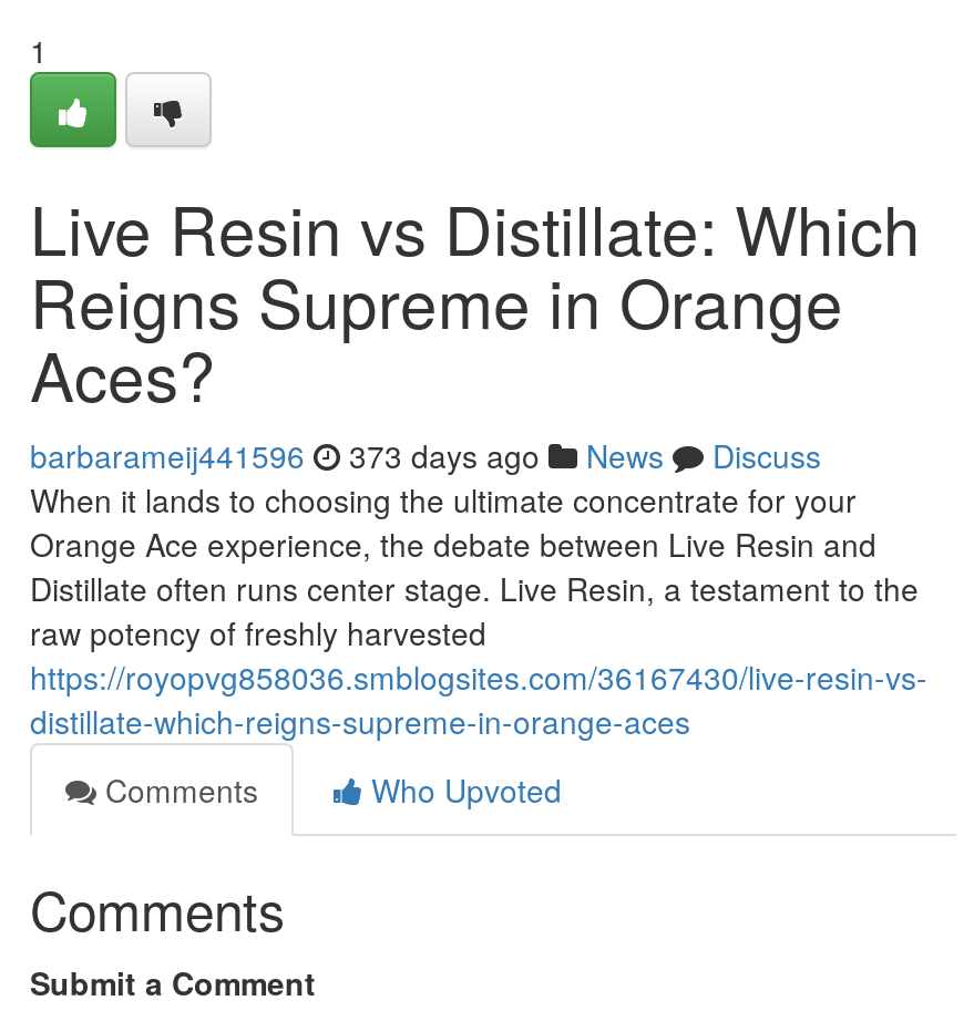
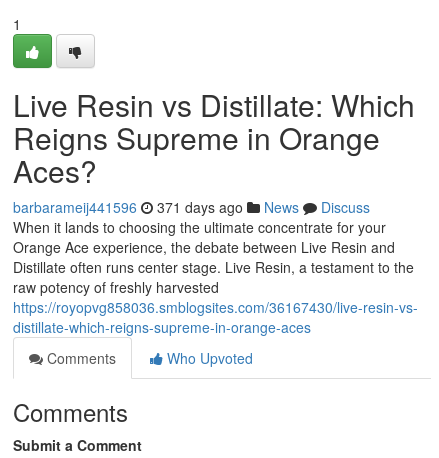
[30,433,821,477] barbarameij441596 373 days ago News Discuss -> [13,197,370,217] barbarameij441596 371 days ago News Discuss

